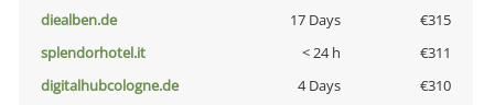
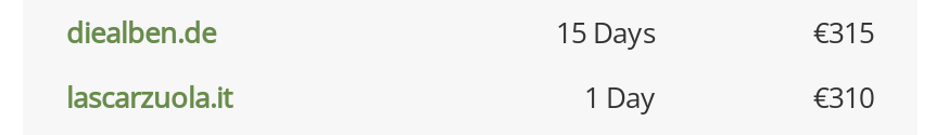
[289,10,340,30] 17 Days -> [556,13,656,52] 15 Days
[41,43,451,95] splendorhotel.it | < 24 h | €311 | digitalhubcologne.de | 4 Days -> [66,78,656,117] lascarzuola.it | 1 Day

